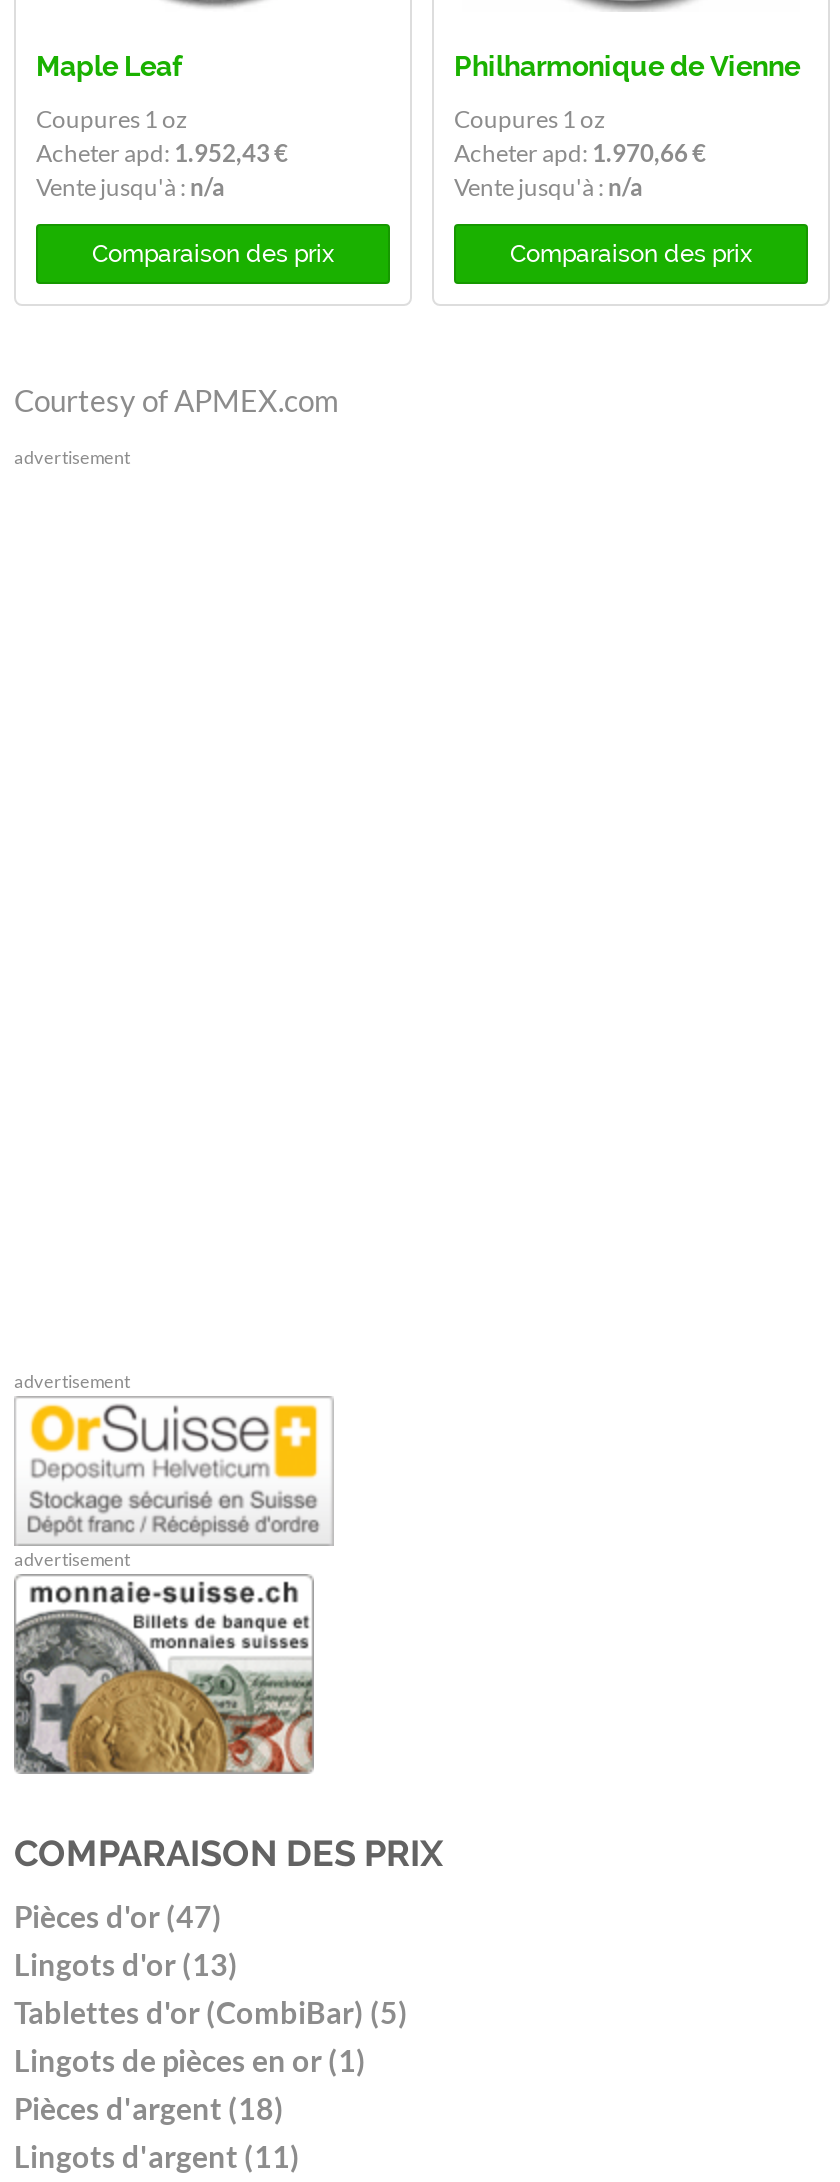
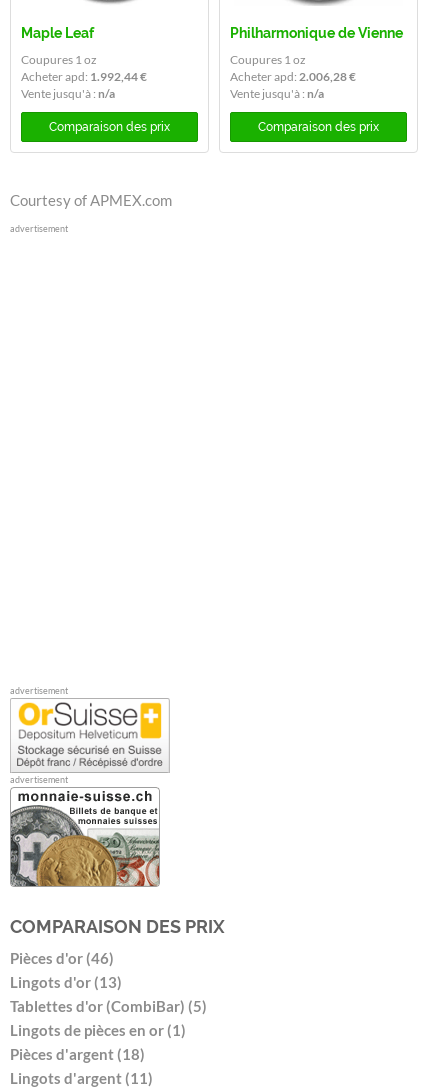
[36,138,288,168] Acheter apd: 1.952,43 € -> [21,69,147,84] Acheter apd: 1.992,44 €
[454,138,706,168] Acheter apd: 1.970,66 € -> [230,69,356,84] Acheter apd: 2.006,28 €
[14,1899,222,1935] Pièces d'or (47) -> [10,949,114,967] Pièces d'or (46)

